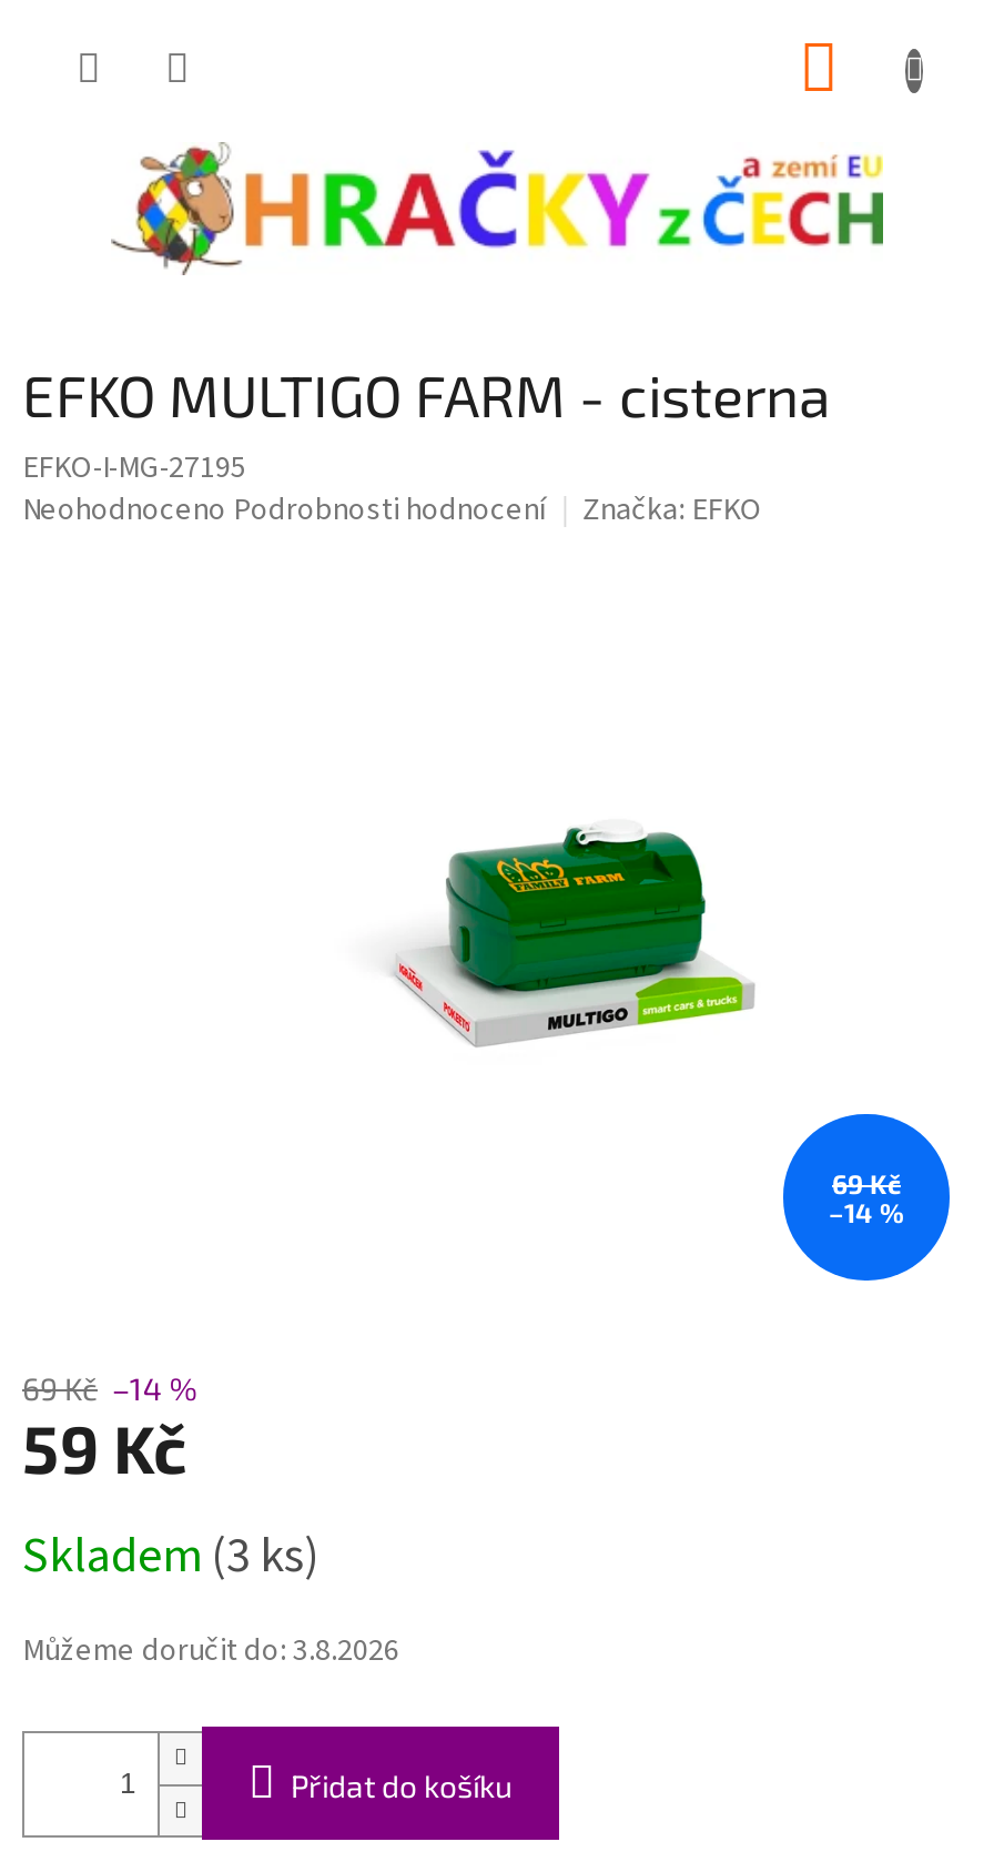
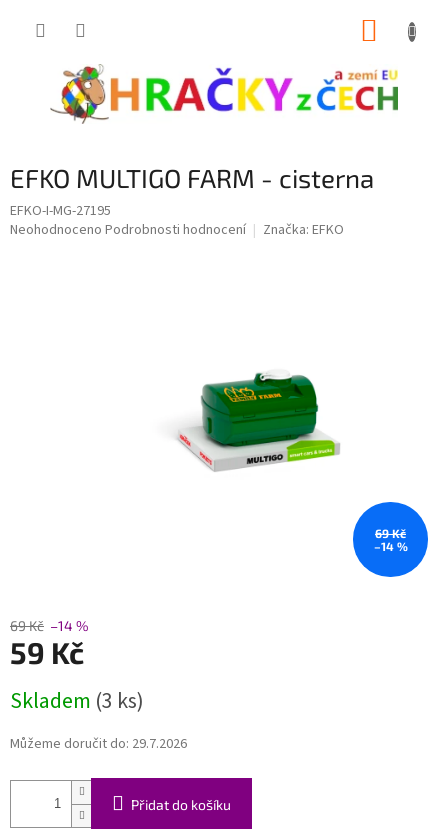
[22,1630,399,1674] Můžeme doručit do: 3.8.2026 -> [10,734,187,754] Můžeme doručit do: 29.7.2026

